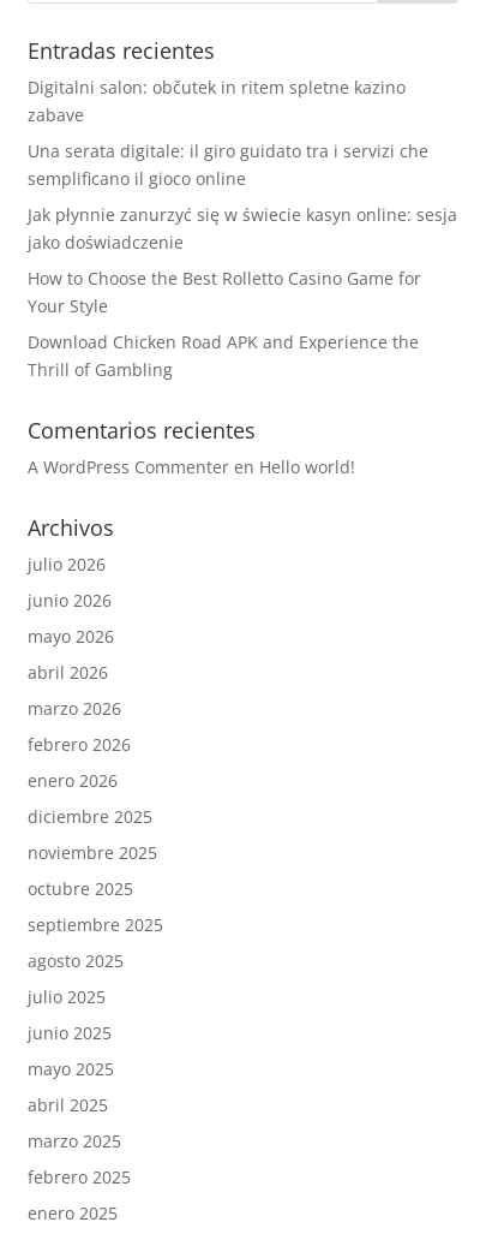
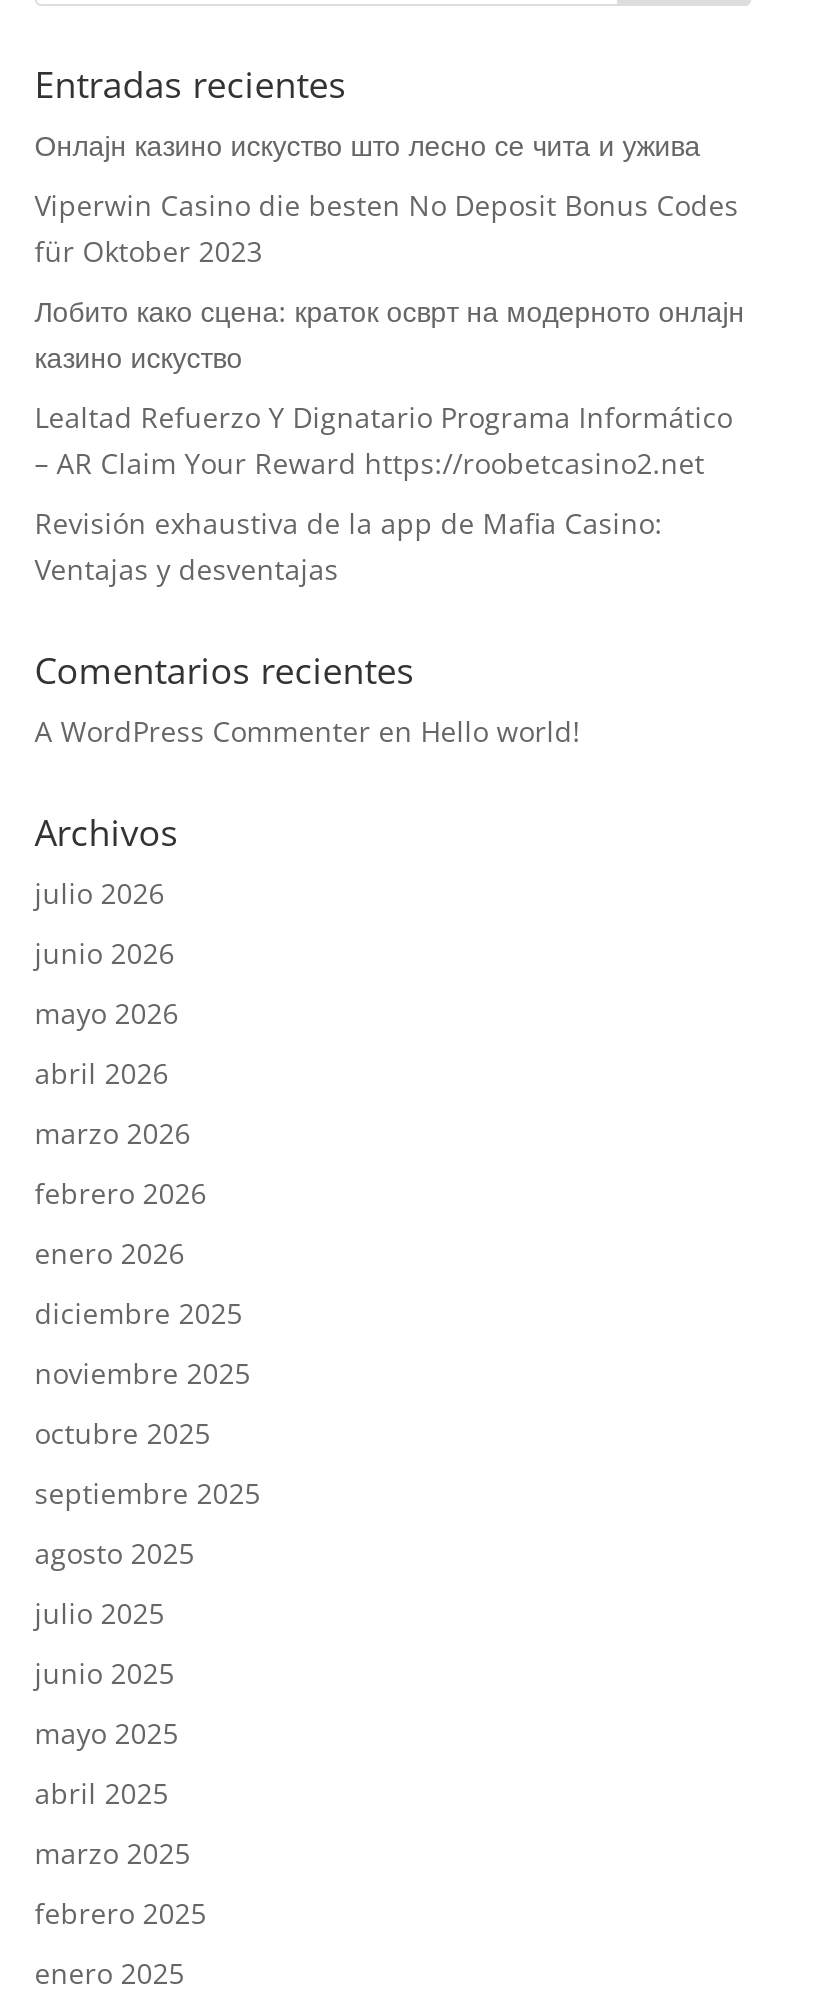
[27,76,405,126] Digitalni salon: občutek in ritem spletne kazino | zabave -> [35,126,701,164] Онлајн казино искуство што лесно се чита и ужива
[27,139,428,190] Una serata digitale: il giro guidato tra i servizi che | semplificano il gioco online -> [35,186,739,270] Viperwin Casino die besten No Deposit Bonus Codes | für Oktober 2023
[27,203,457,254] Jak płynnie zanurzyć się w świecie kasyn online: sesja | jako doświadczenie -> [35,292,745,376] Лобито како сцена: краток осврт на модерното онлајн | казино искуство
[27,267,421,317] How to Choose the Best Rolletto Casino Game for | Your Style -> [35,398,733,482] Lealtad Refuerzo Y Dignatario Programa Informático | – AR Claim Your Reward https://roobetcasino2.net
[27,330,419,381] Download Chicken Road APK and Experience the | Thrill of Gambling -> [35,504,663,588] Revisión exhaustiva de la app de Mafia Casino: | Ventajas y desventajas

